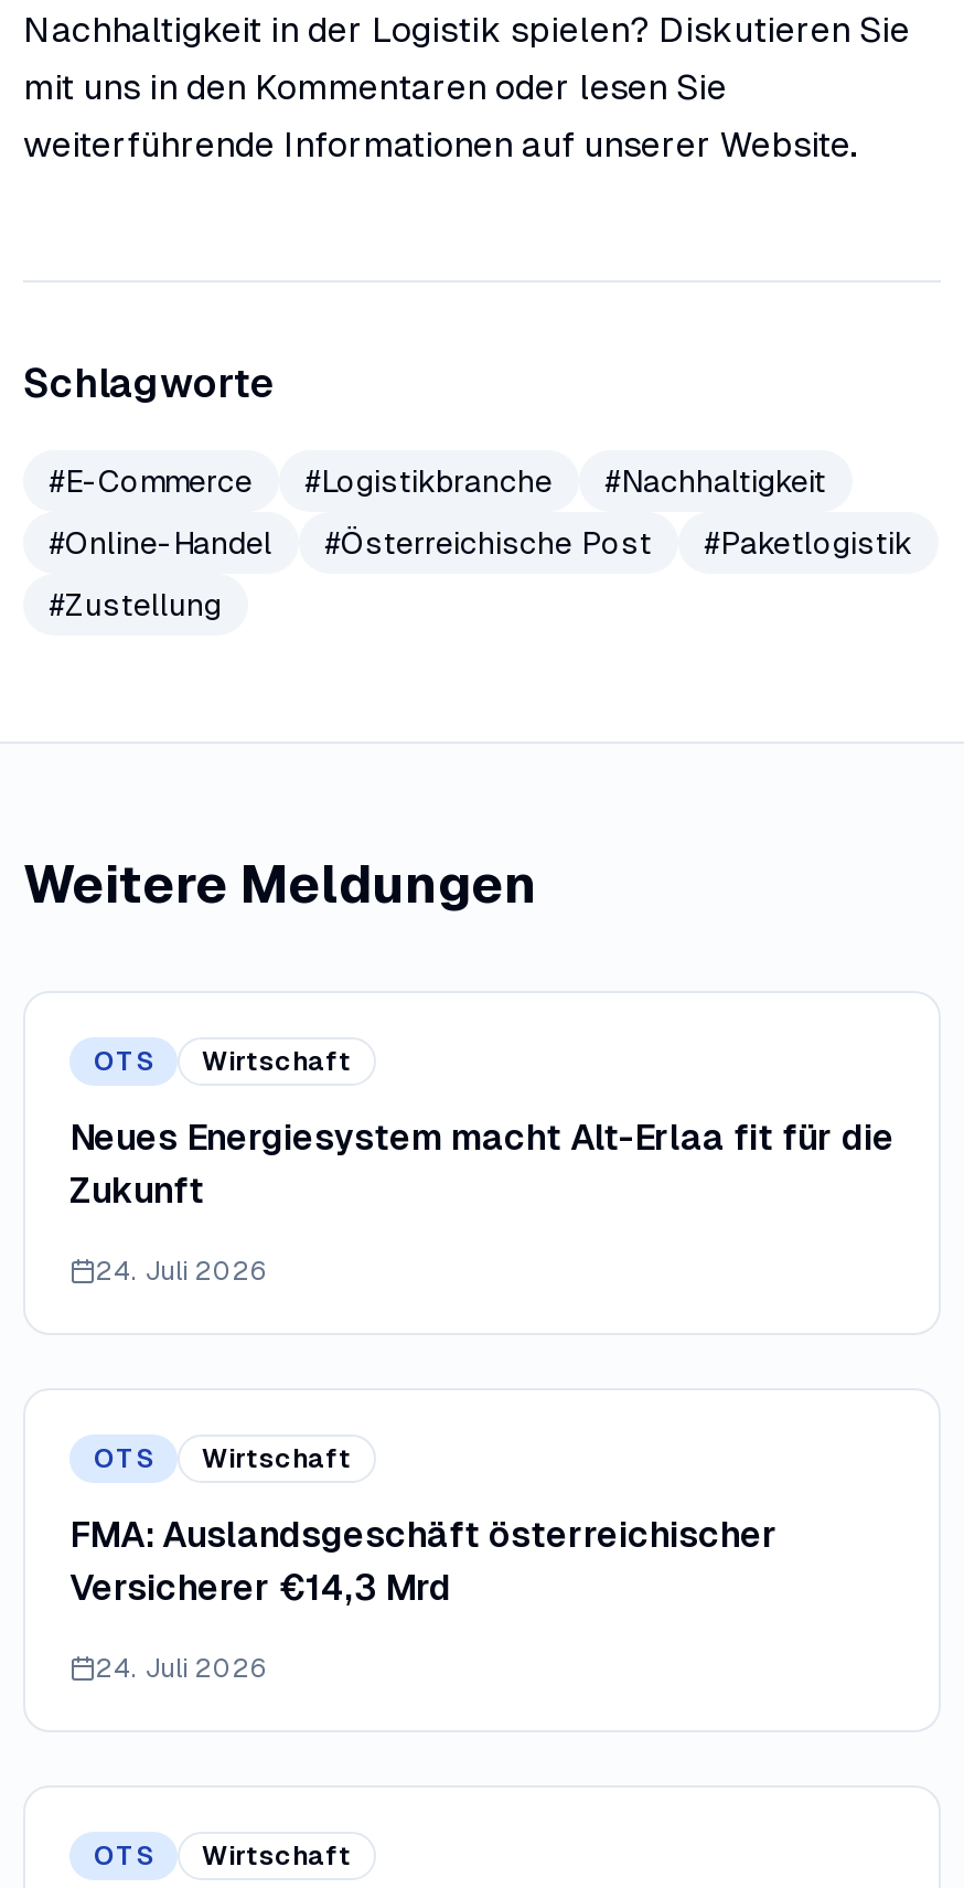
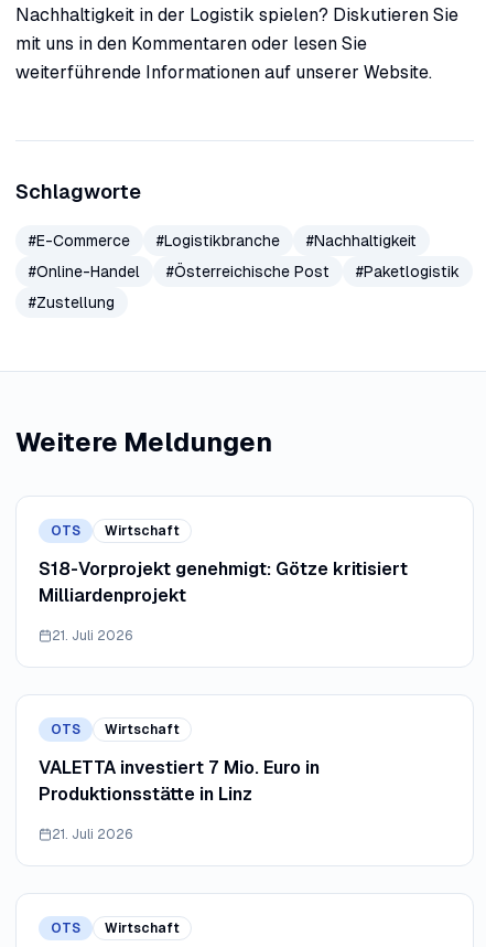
[69,1117,895,1212] Neues Energiesystem macht Alt-Erlaa fit für die | Zukunft -> [39,558,408,606] S18-Vorprojekt genehmigt: Götze kritisiert | Milliardenprojekt
[96,1256,268,1287] 24. Juli 2026 -> [52,628,133,643] 21. Juli 2026
[69,1514,778,1609] FMA: Auslandsgeschäft österreichischer | Versicherer €14,3 Mrd -> [39,757,320,805] VALETTA investiert 7 Mio. Euro in | Produktionsstätte in Linz
[96,1653,268,1684] 24. Juli 2026 -> [52,827,133,842] 21. Juli 2026

